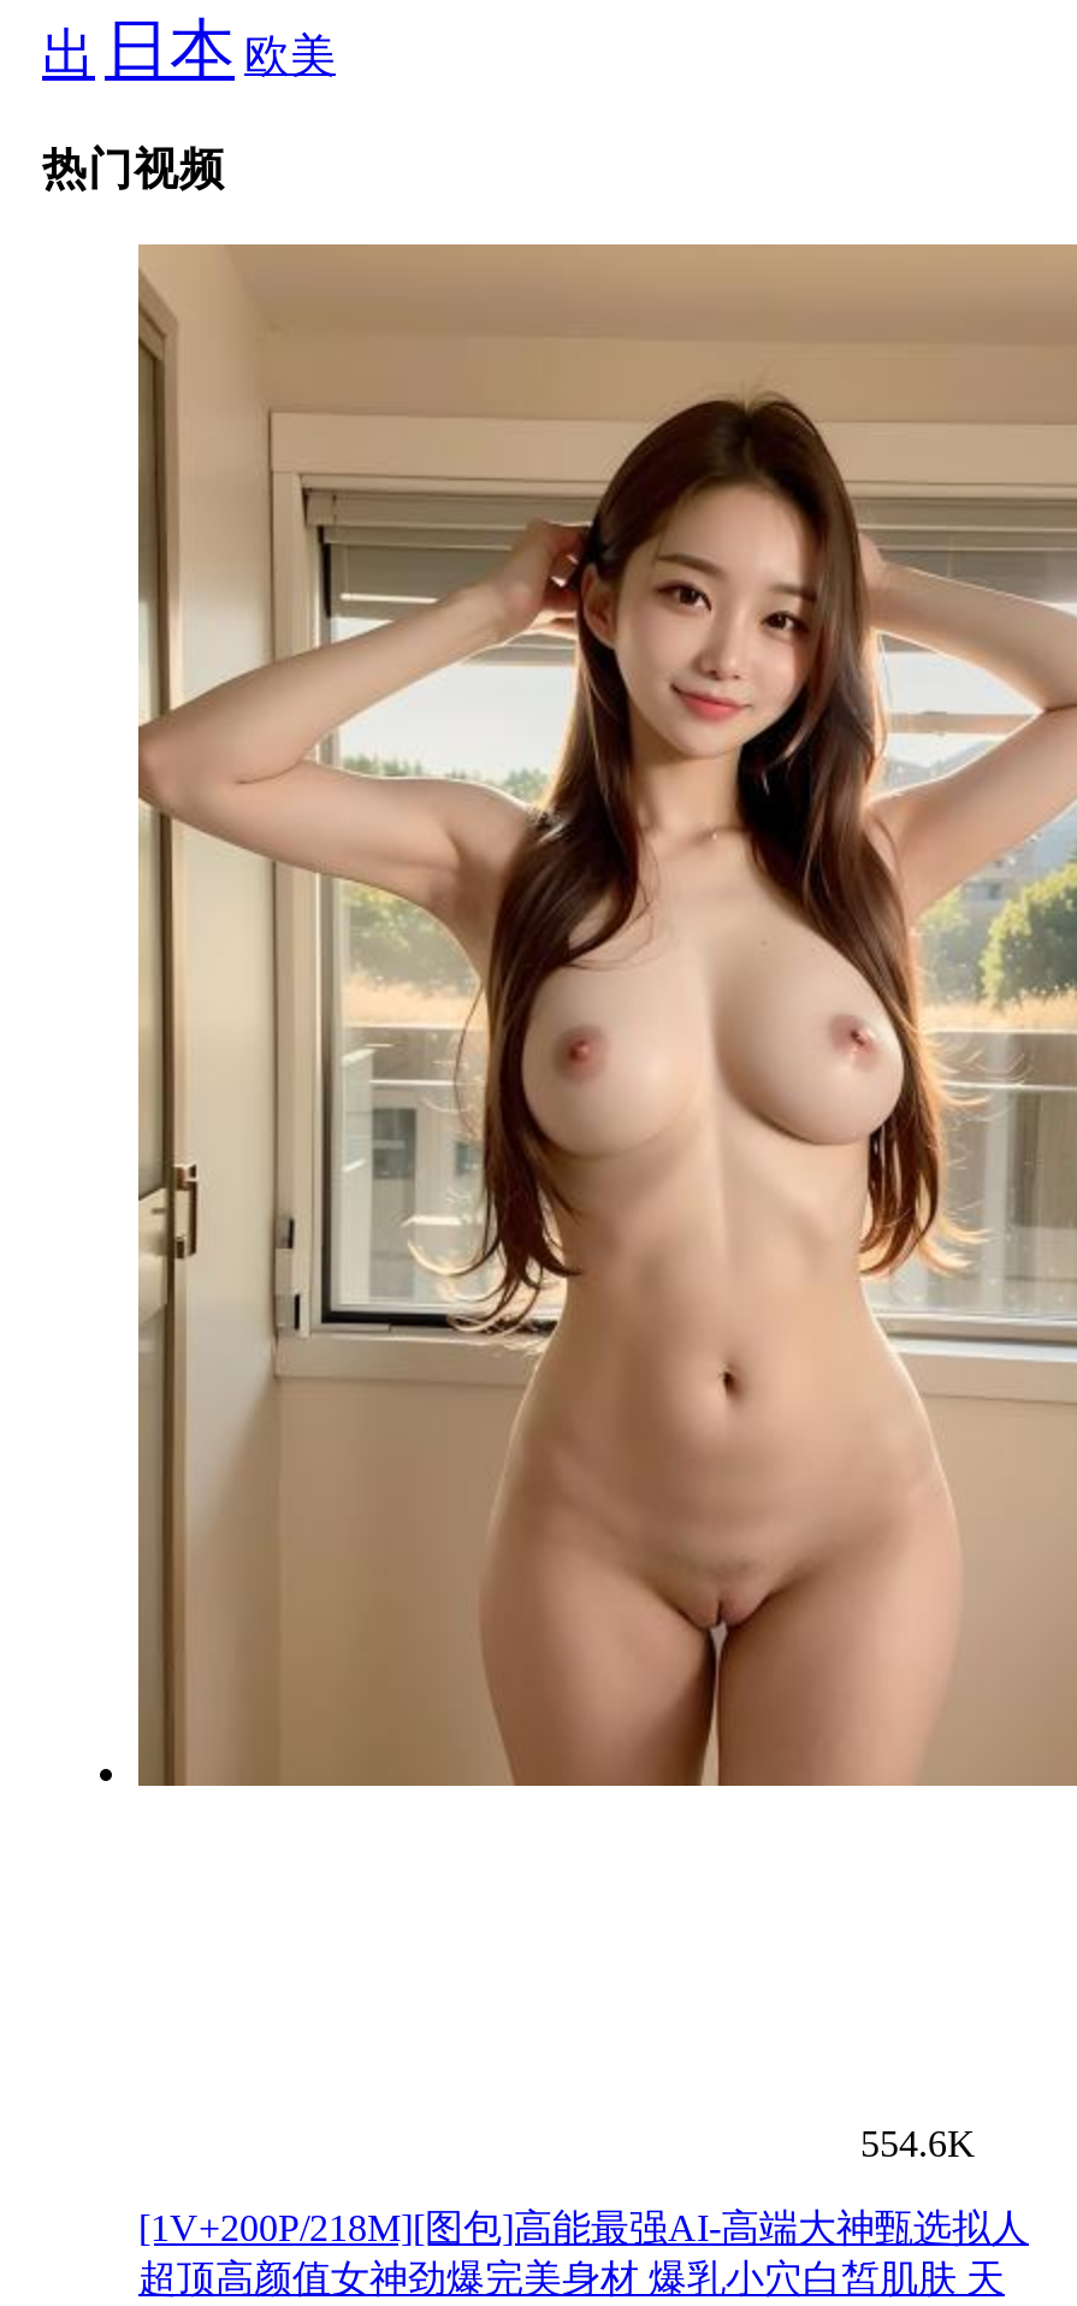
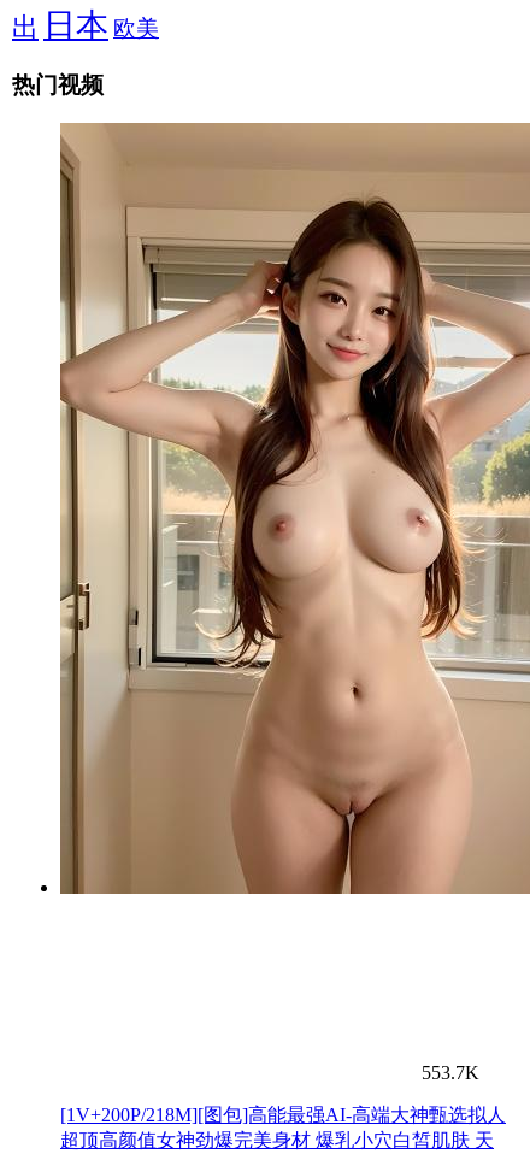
[860,2124,976,2165] 554.6K -> [422,1063,479,1083] 553.7K

